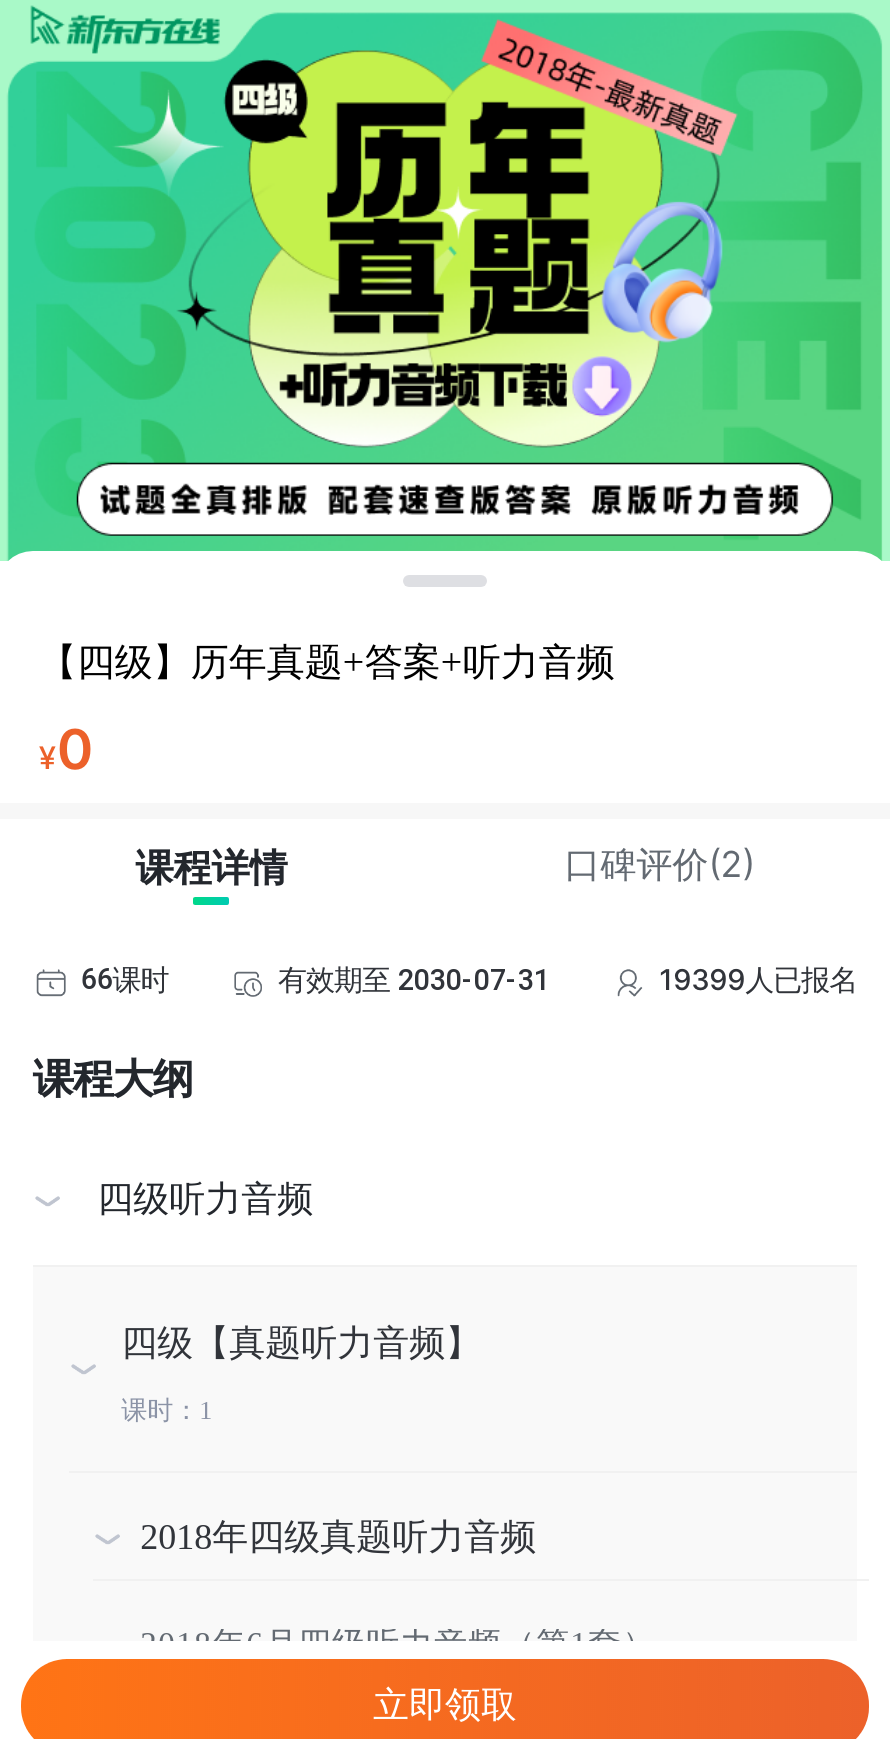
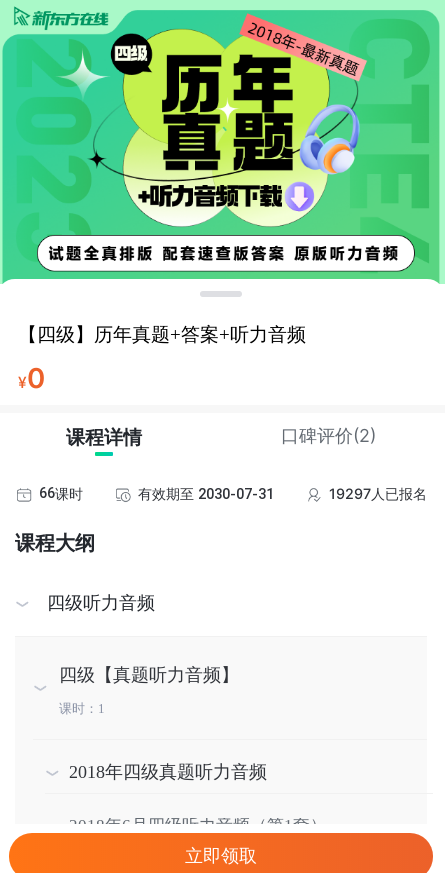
[659,962,857,996] 19399人已报名 -> [329,484,427,501] 19297人已报名

